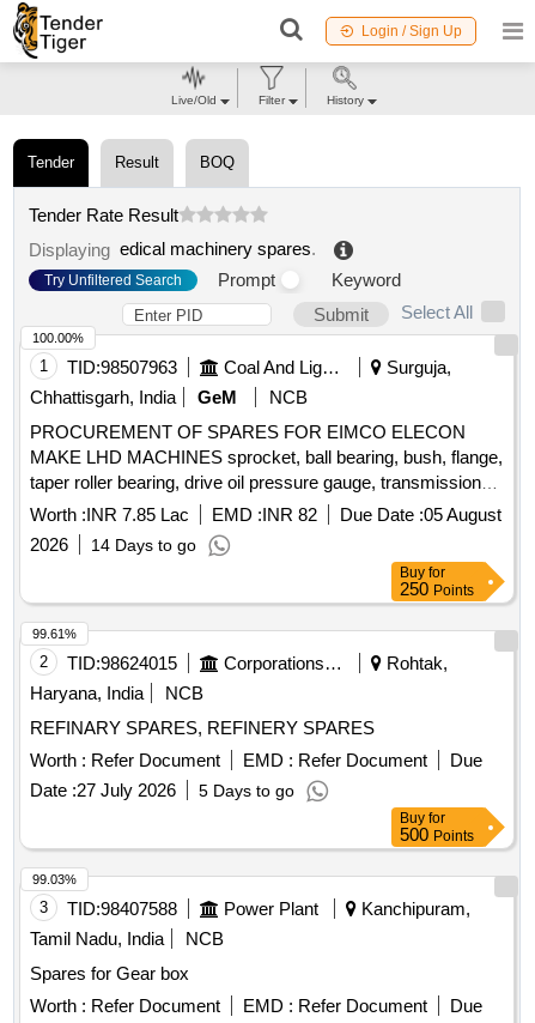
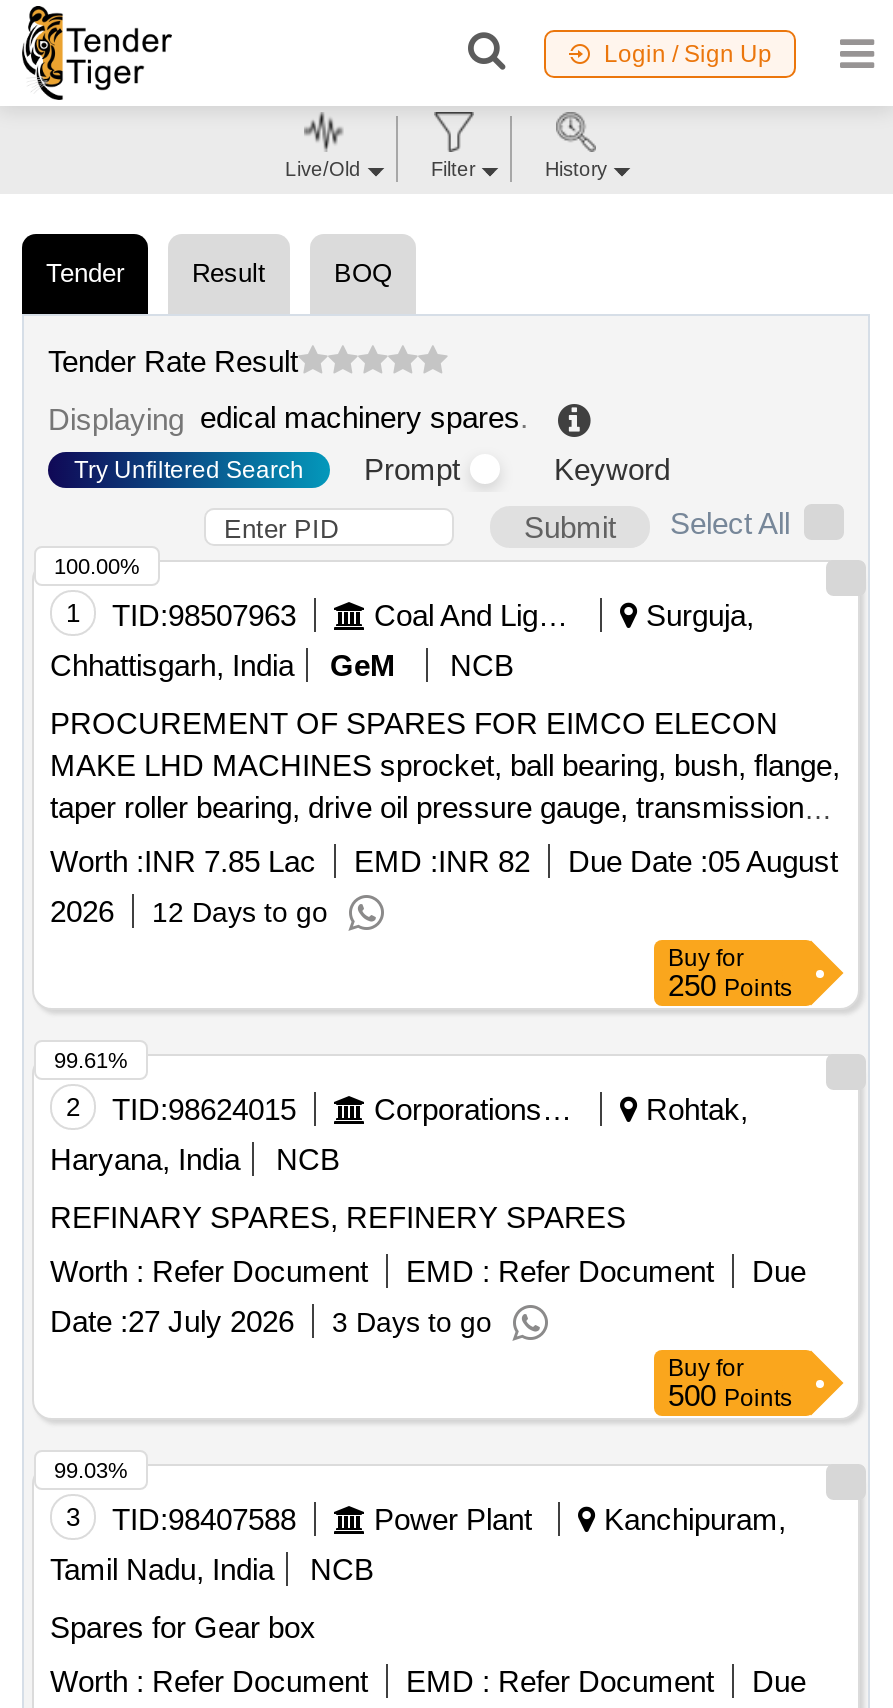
[30,534,196,555] 2026 14 Days to go -> [50,894,328,928] 2026 12 Days to go
[30,780,294,800] Date : 27 July 2026 5 Days to go -> [50,1304,492,1338] Date : 27 July 2026 3 Days to go

